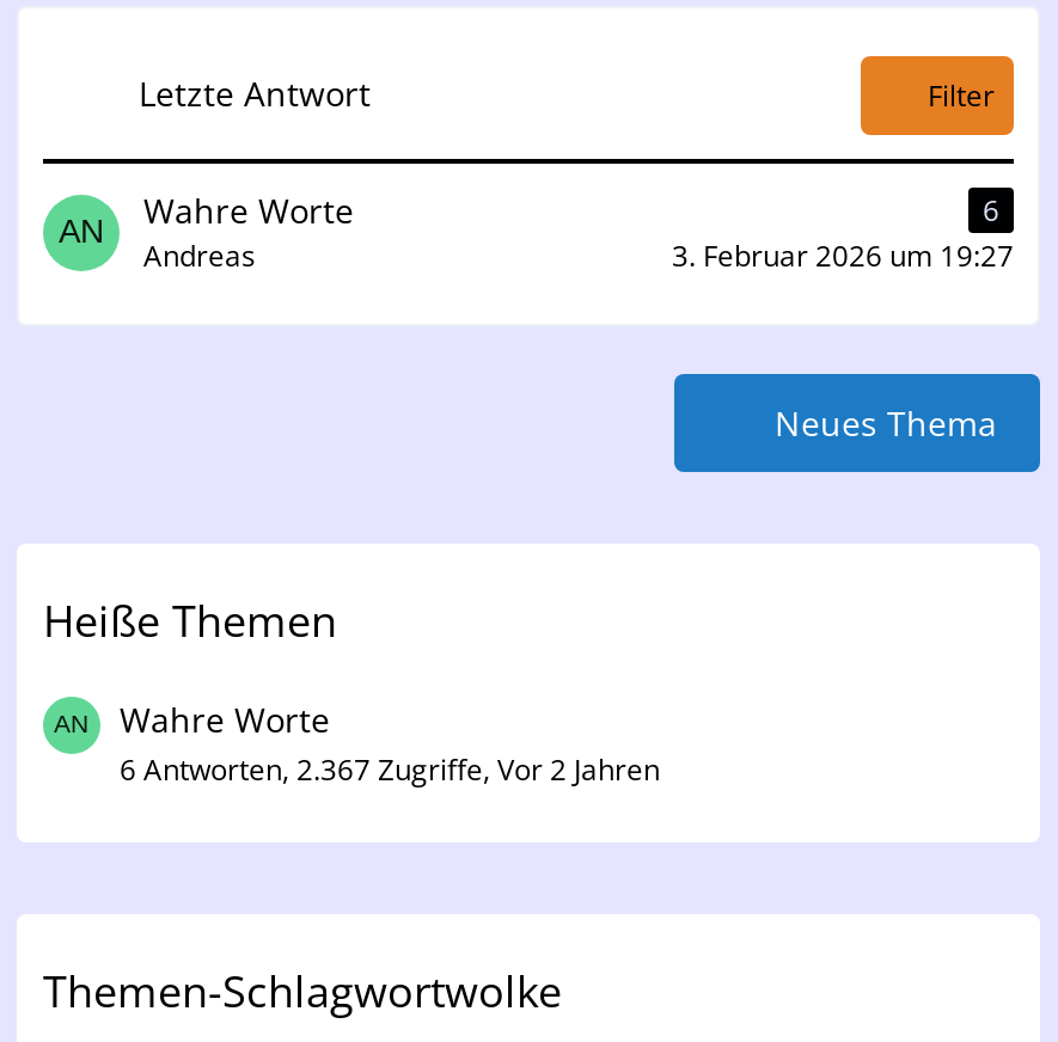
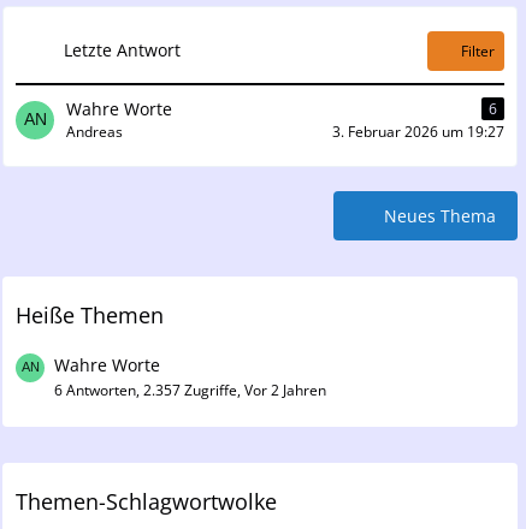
[120,749,660,790] 6 Antworten, 2.367 Zugriffe, Vor 2 Jahren -> [54,380,326,400] 6 Antworten, 2.357 Zugriffe, Vor 2 Jahren

